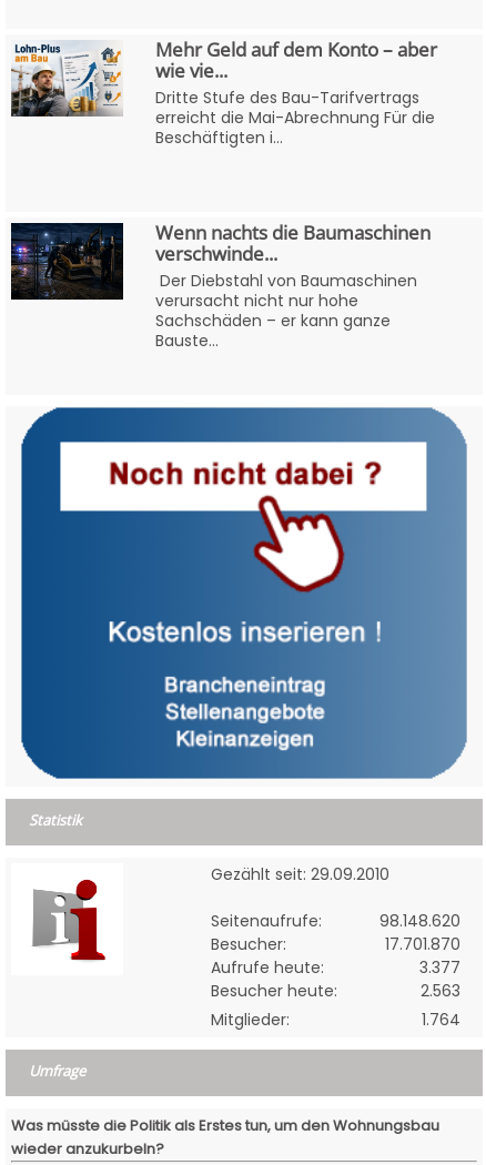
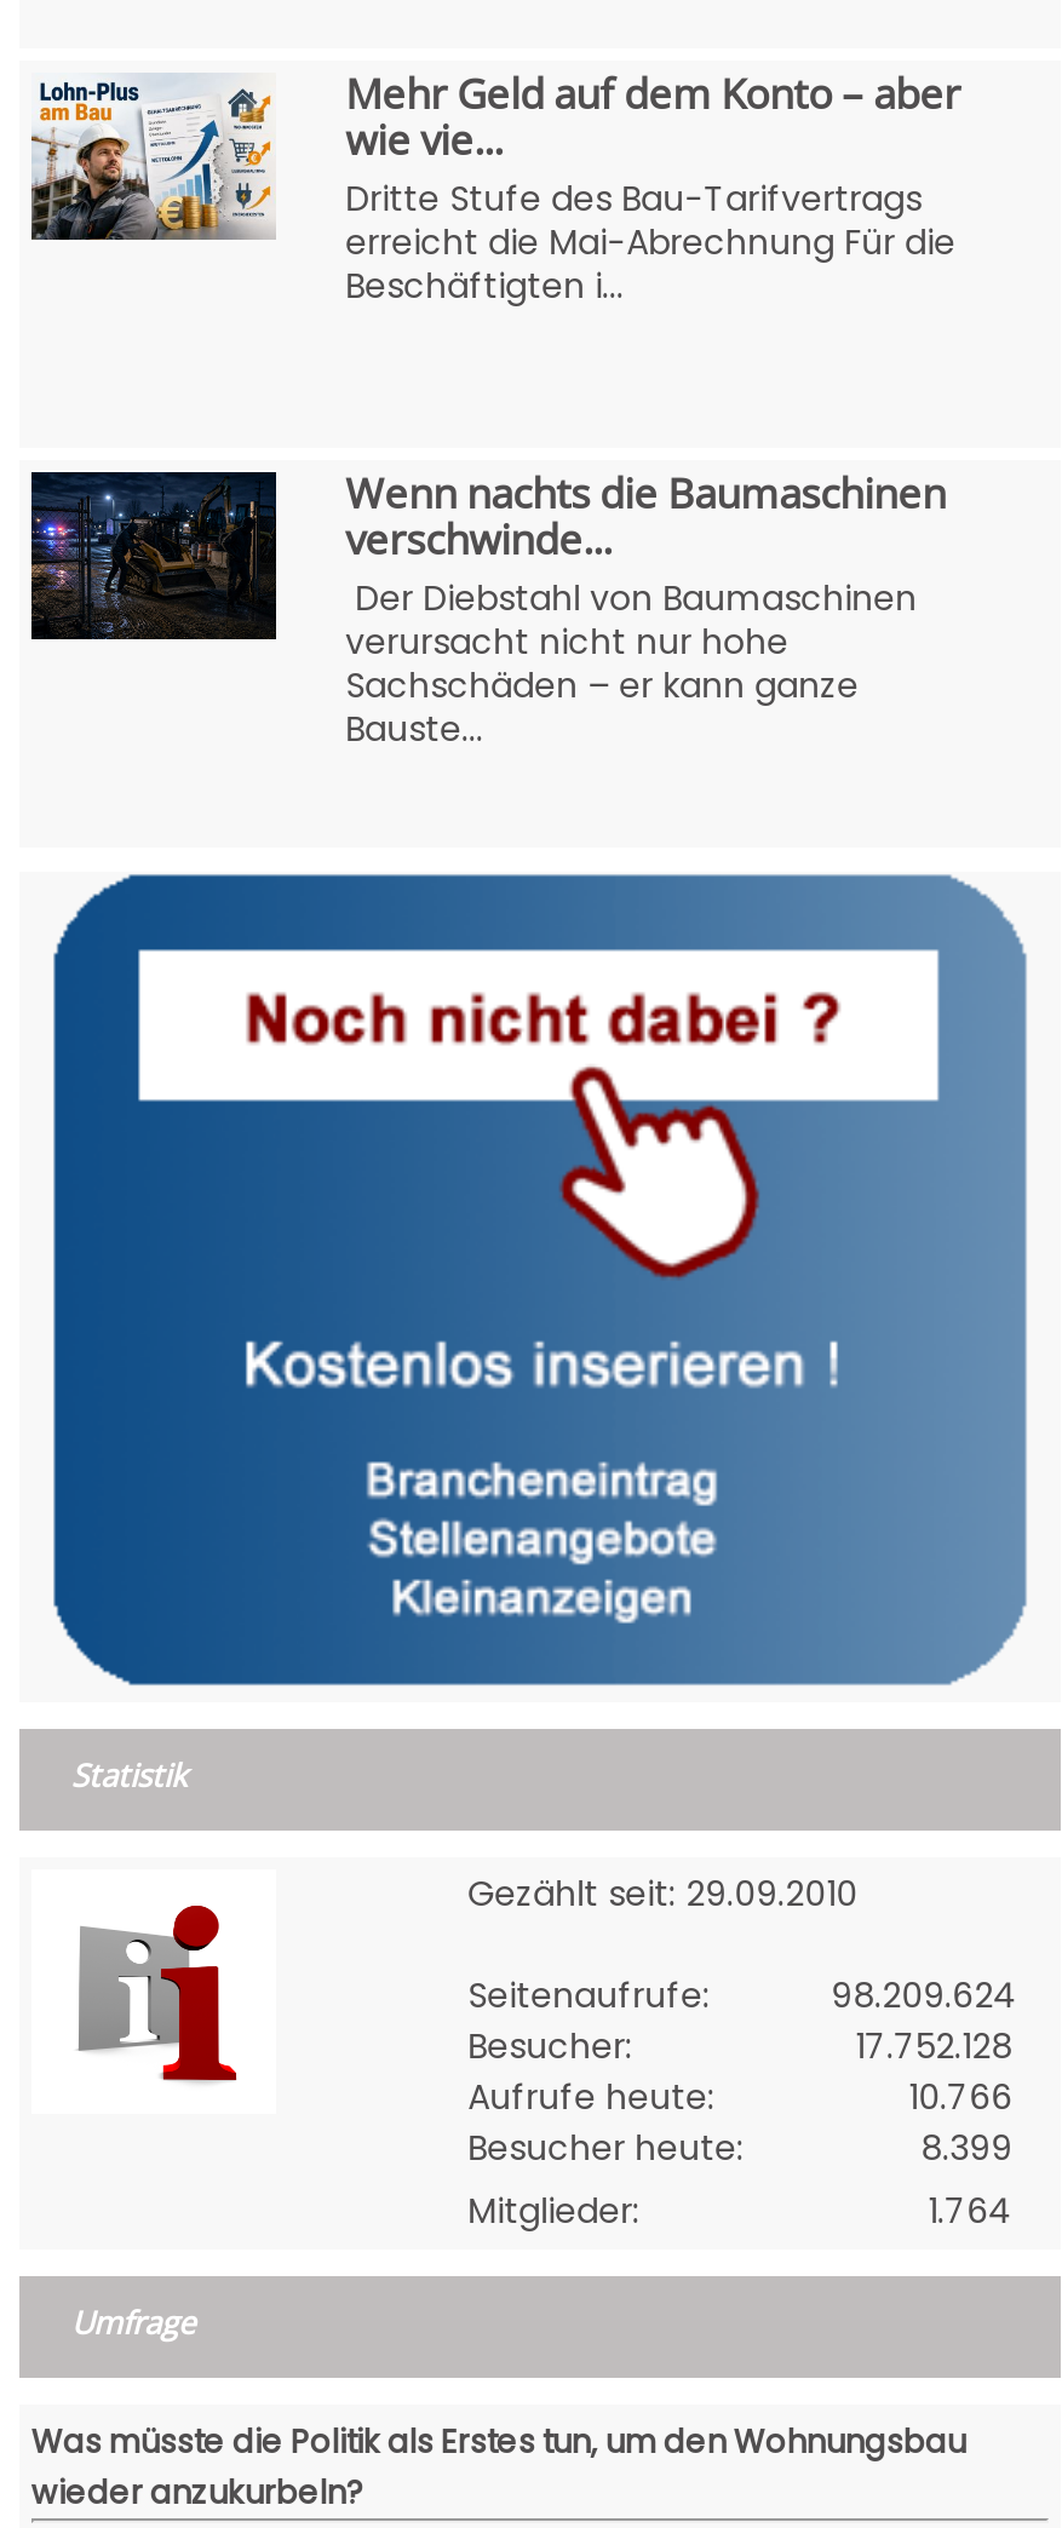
[380,909,461,932] 98.148.620 -> [831,1970,1017,2019] 98.209.624
[385,933,461,955] 17.701.870 -> [855,2021,1013,2069] 17.752.128
[420,956,461,978] 3.377 -> [908,2072,1013,2120] 10.766
[421,979,461,1001] 2.563 -> [921,2123,1013,2171] 8.399

